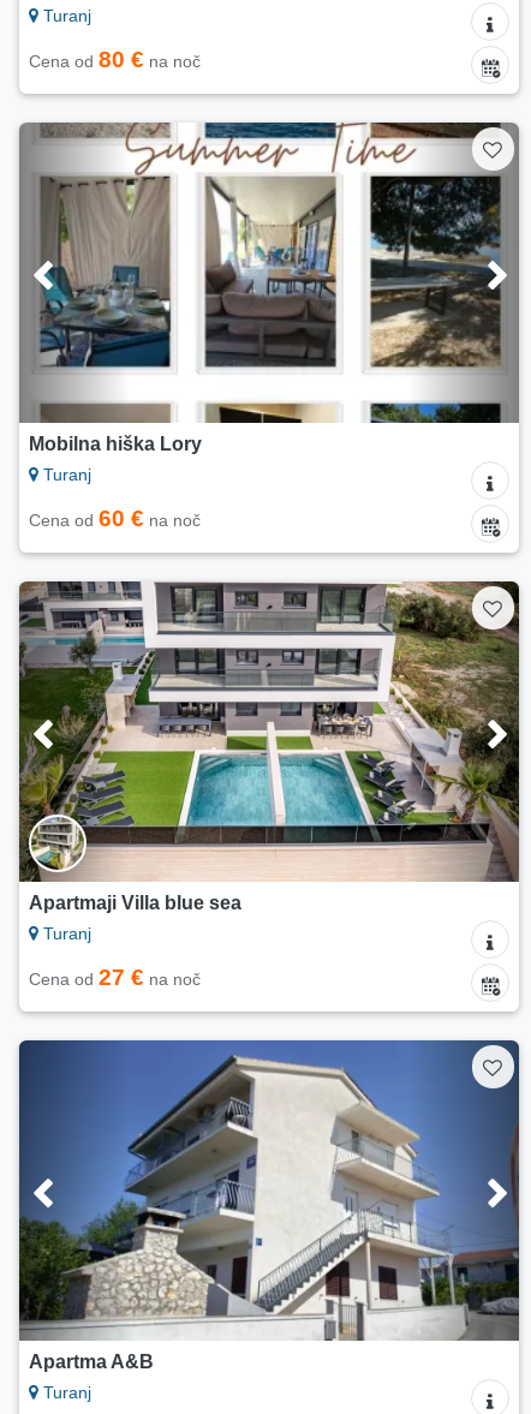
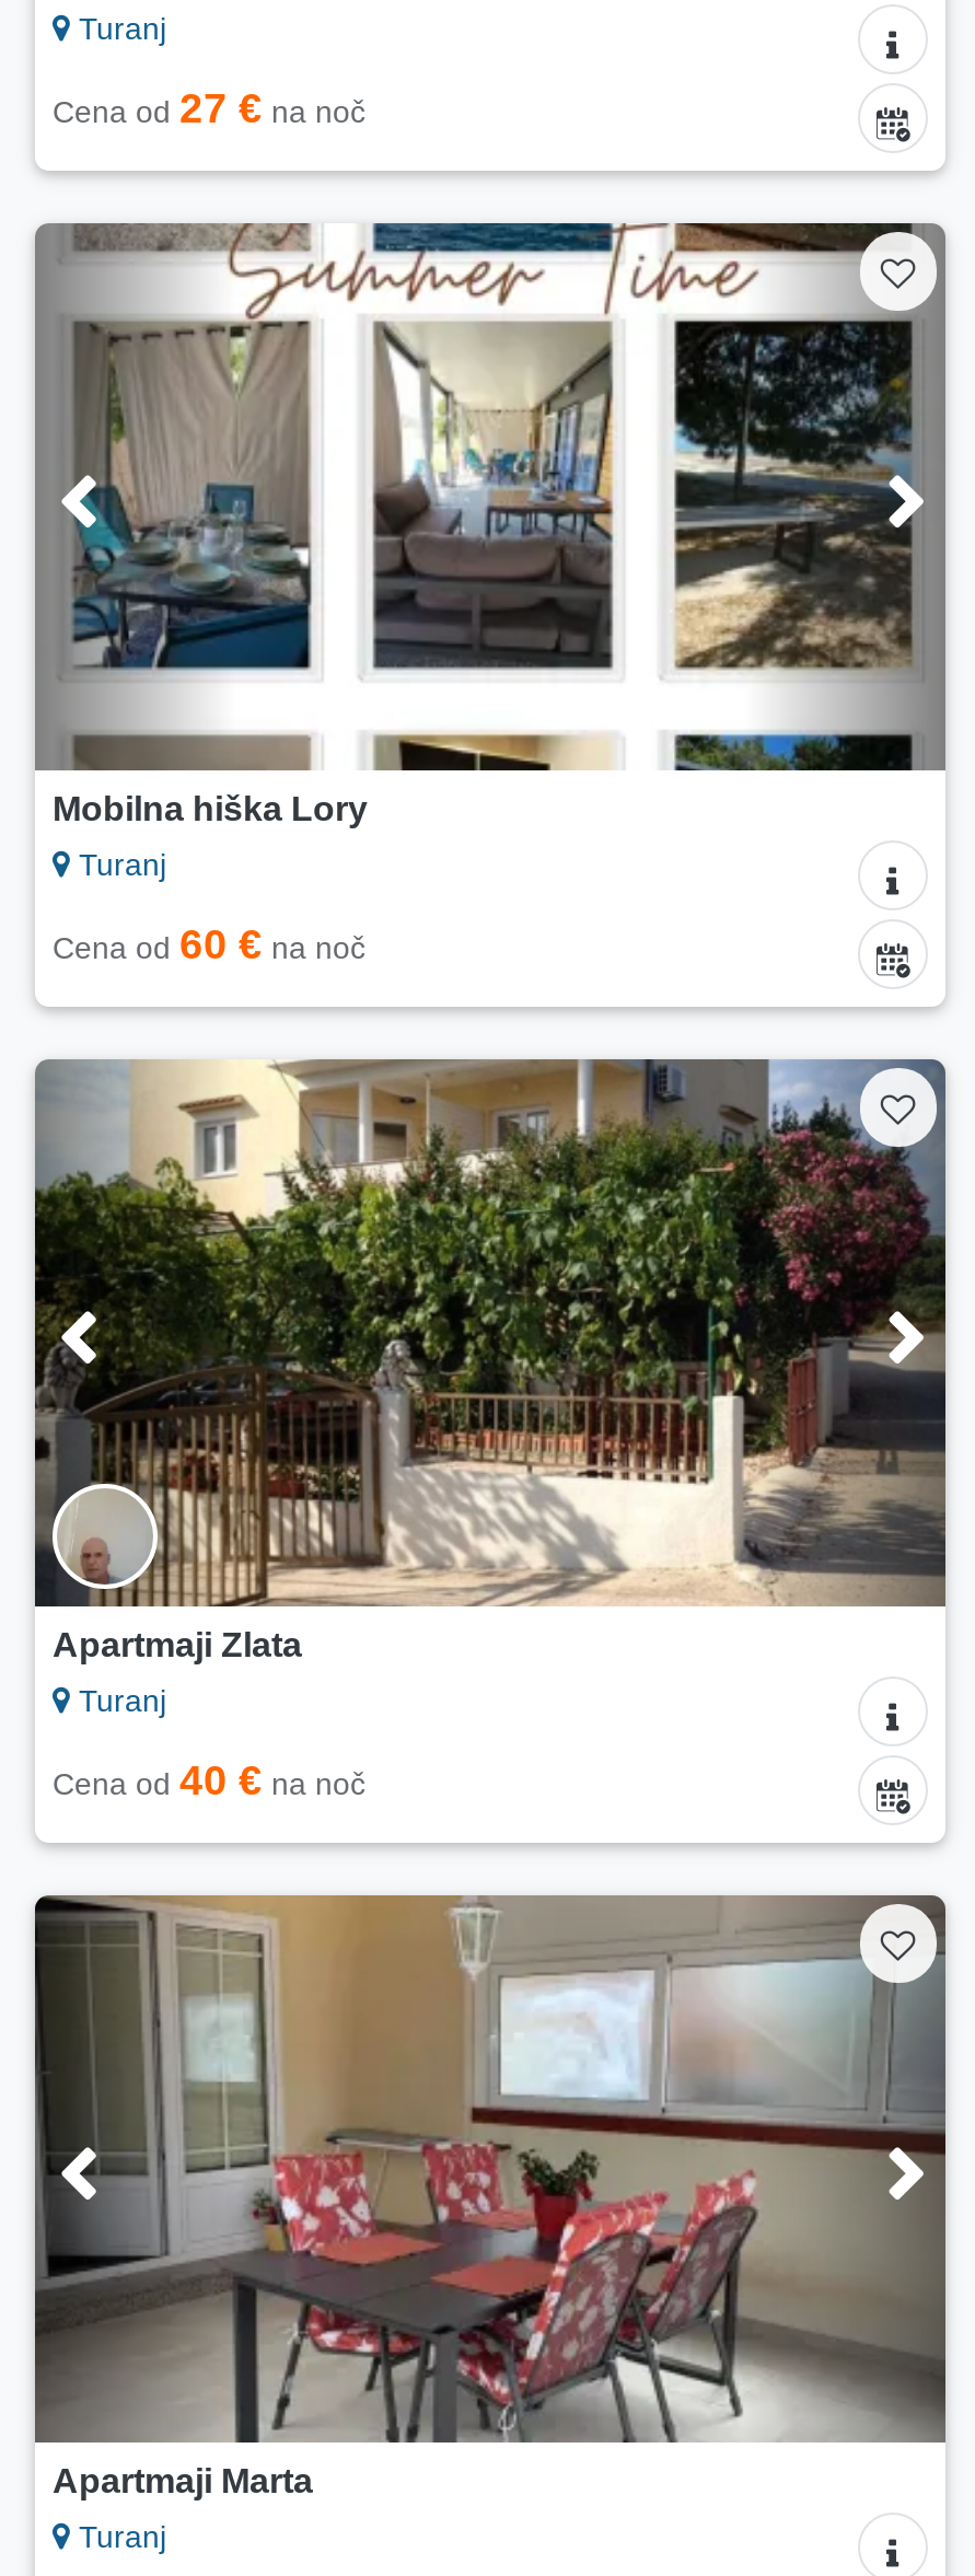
[29,47,201,73] Cena od 80 €na noč -> [53,86,365,132] Cena od 27 €na noč
[19,580,520,914] [image] | Apartmaji Villa blue sea -> [35,1057,948,1664] [image] | Apartmaji Zlata
[29,965,201,991] Cena od 27 €na noč -> [53,1759,365,1805] Cena od 40 €na noč
[19,1039,519,1373] [image] | Apartma A&B -> [35,1893,945,2500] [image] | Apartmaji Marta

